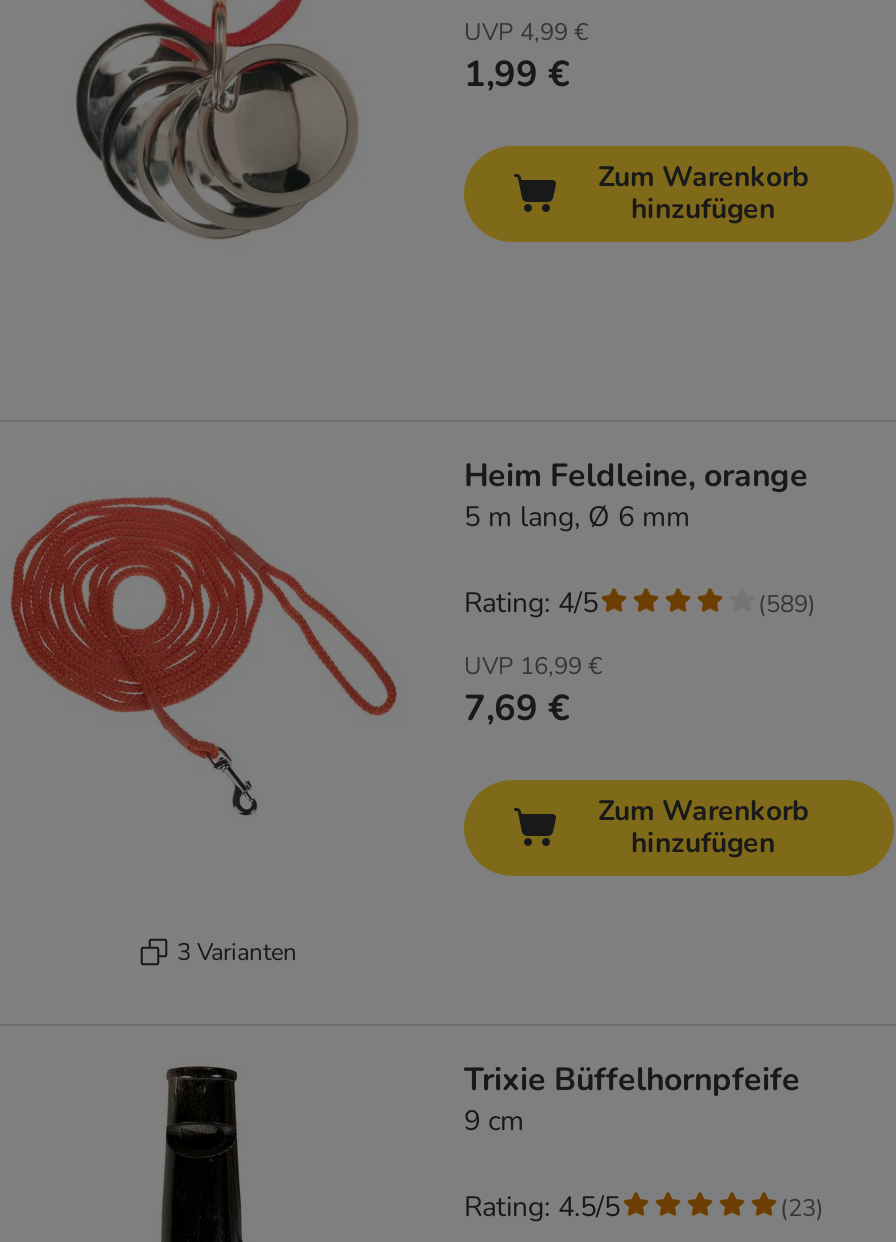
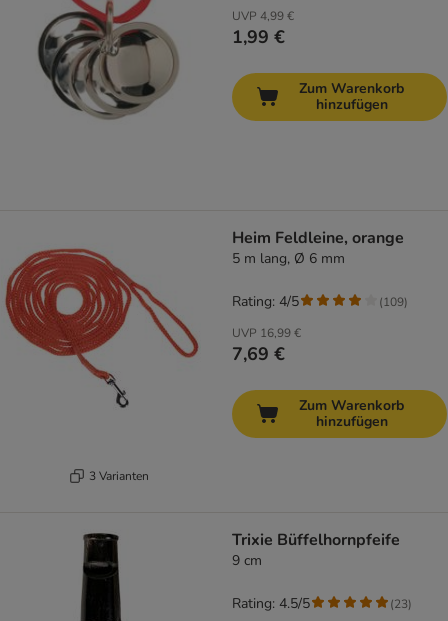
[758,587,816,619] (589) -> [379,294,408,310] (109)

